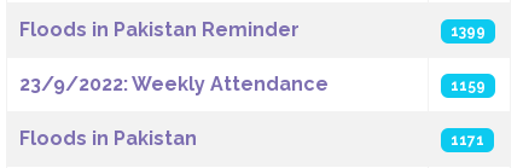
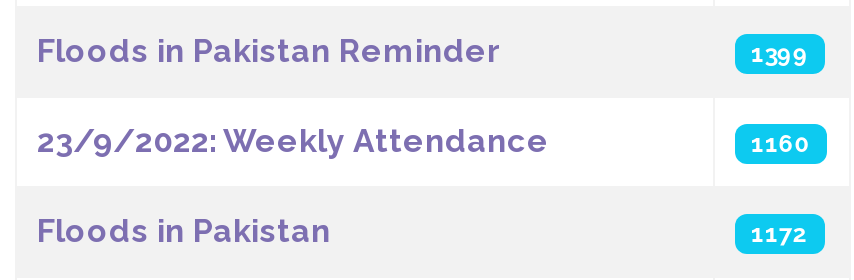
[450,77,485,94] 1159 -> [751,130,811,158] 1160
[450,132,484,149] 1171 -> [751,220,809,248] 1172

